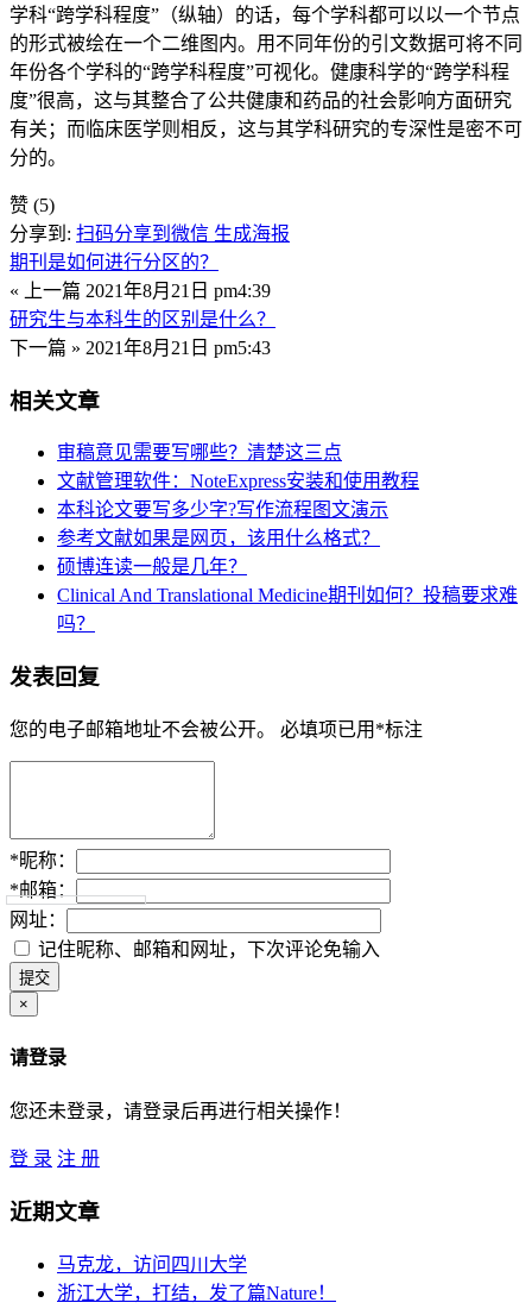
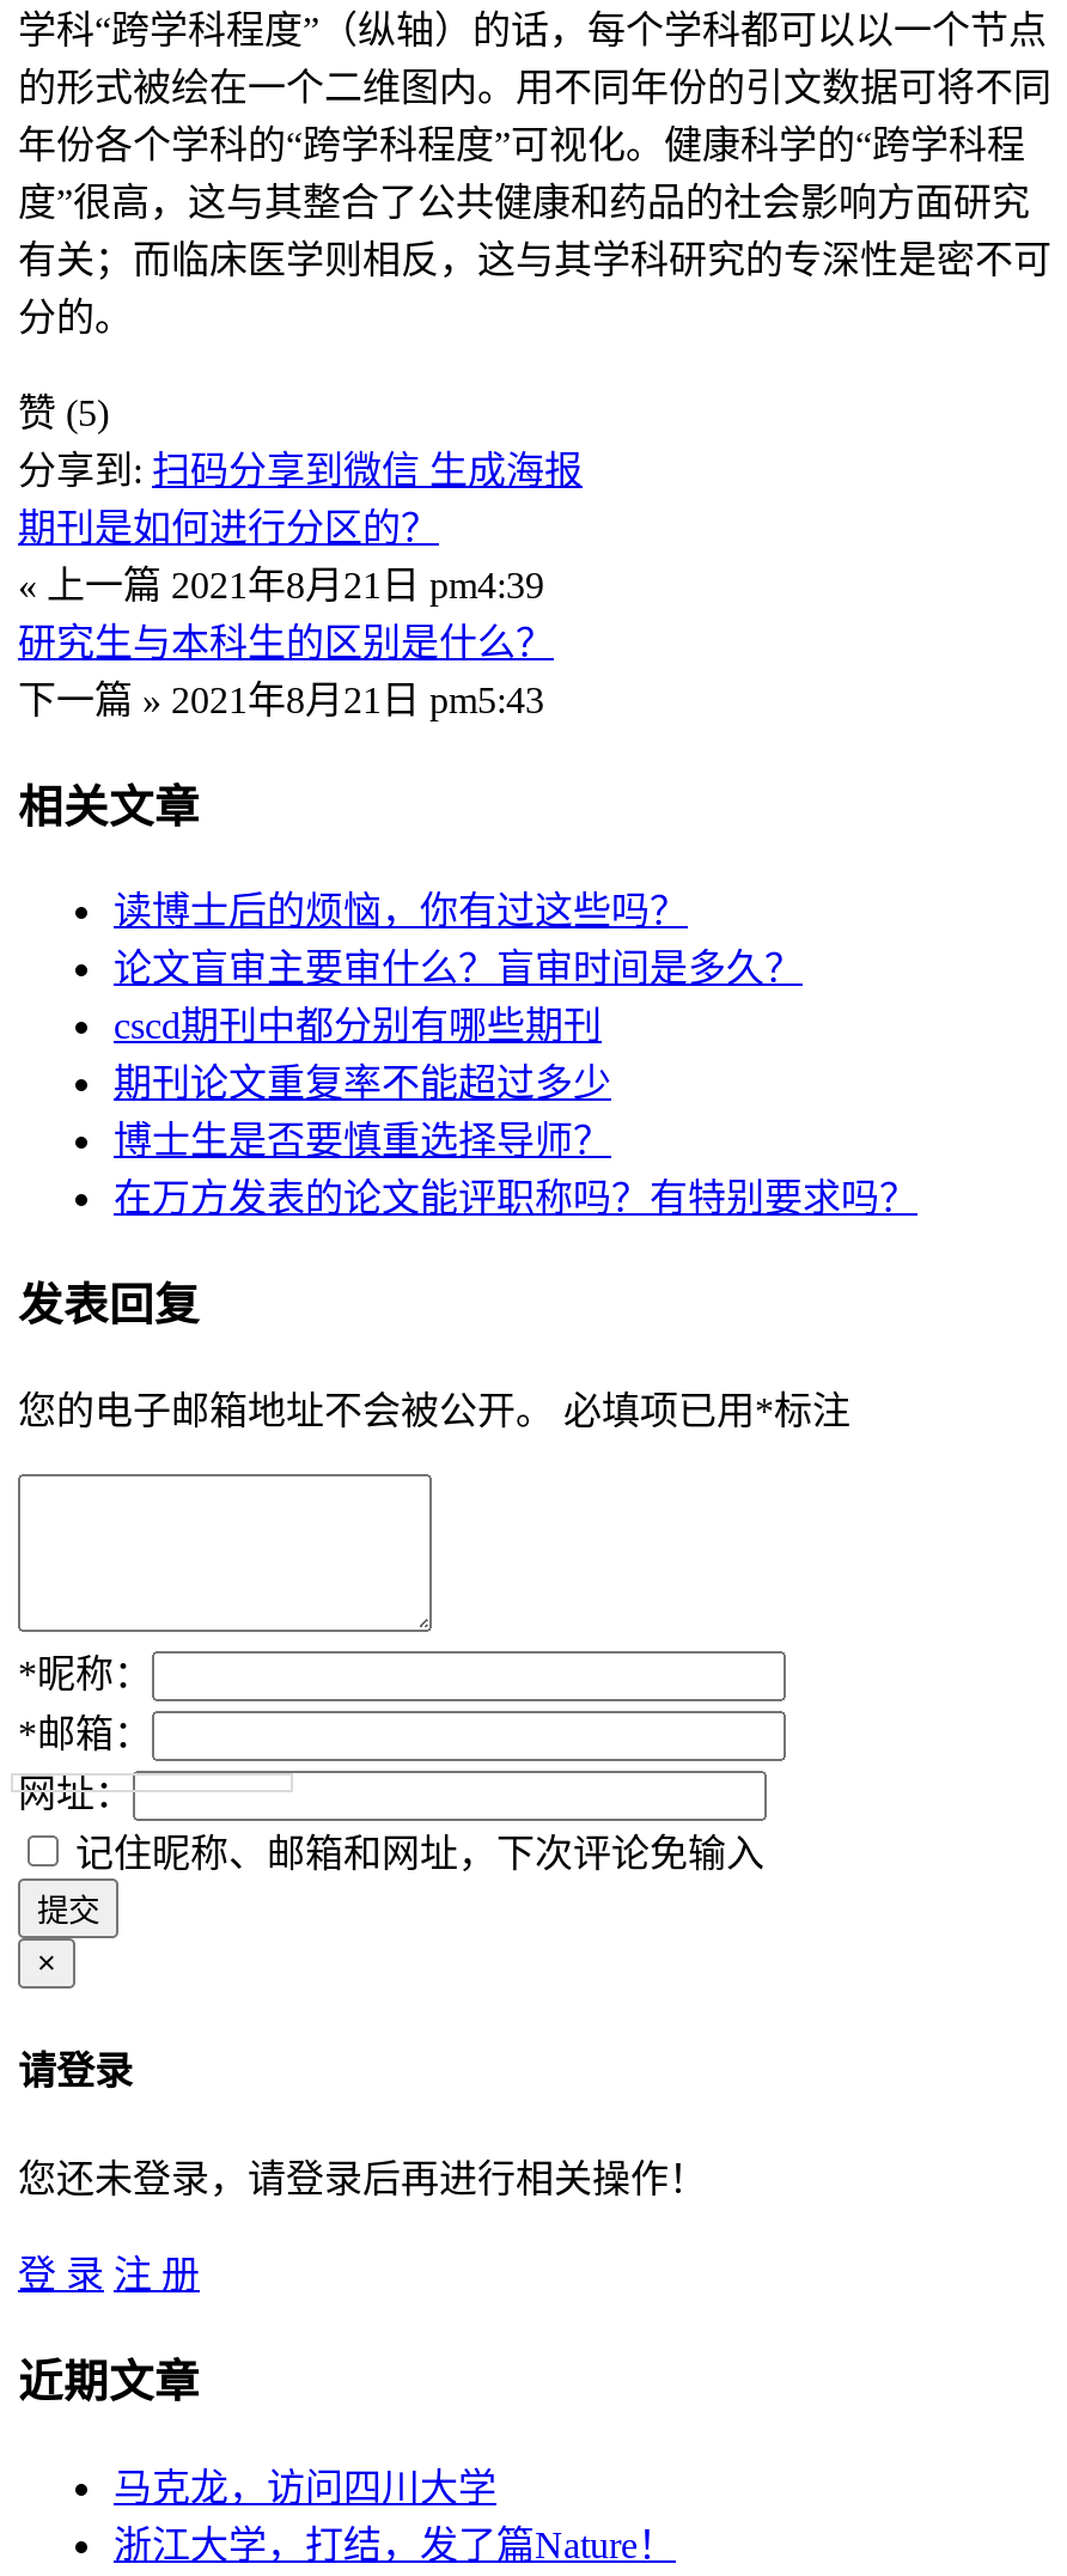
[57,443,518,634] 审稿意见需要写哪些？清楚这三点 | 文献管理软件：NoteExpress安装和使用教程 | 本科论文要写多少字?写作流程图文演示 | 参考文献如果是网页，该用什么格式？ | 硕博连读一般是几年？ | Clinical And Translational Medicine期刊如何？投稿要求难 | 吗？ -> [114,891,917,1219] 读博士后的烦恼，你有过这些吗？ | 论文盲审主要审什么？盲审时间是多久？ | cscd期刊中都分别有哪些期刊 | 期刊论文重复率不能超过多少 | 博士生是否要慎重选择导师？ | 在万方发表的论文能评职称吗？有特别要求吗？

